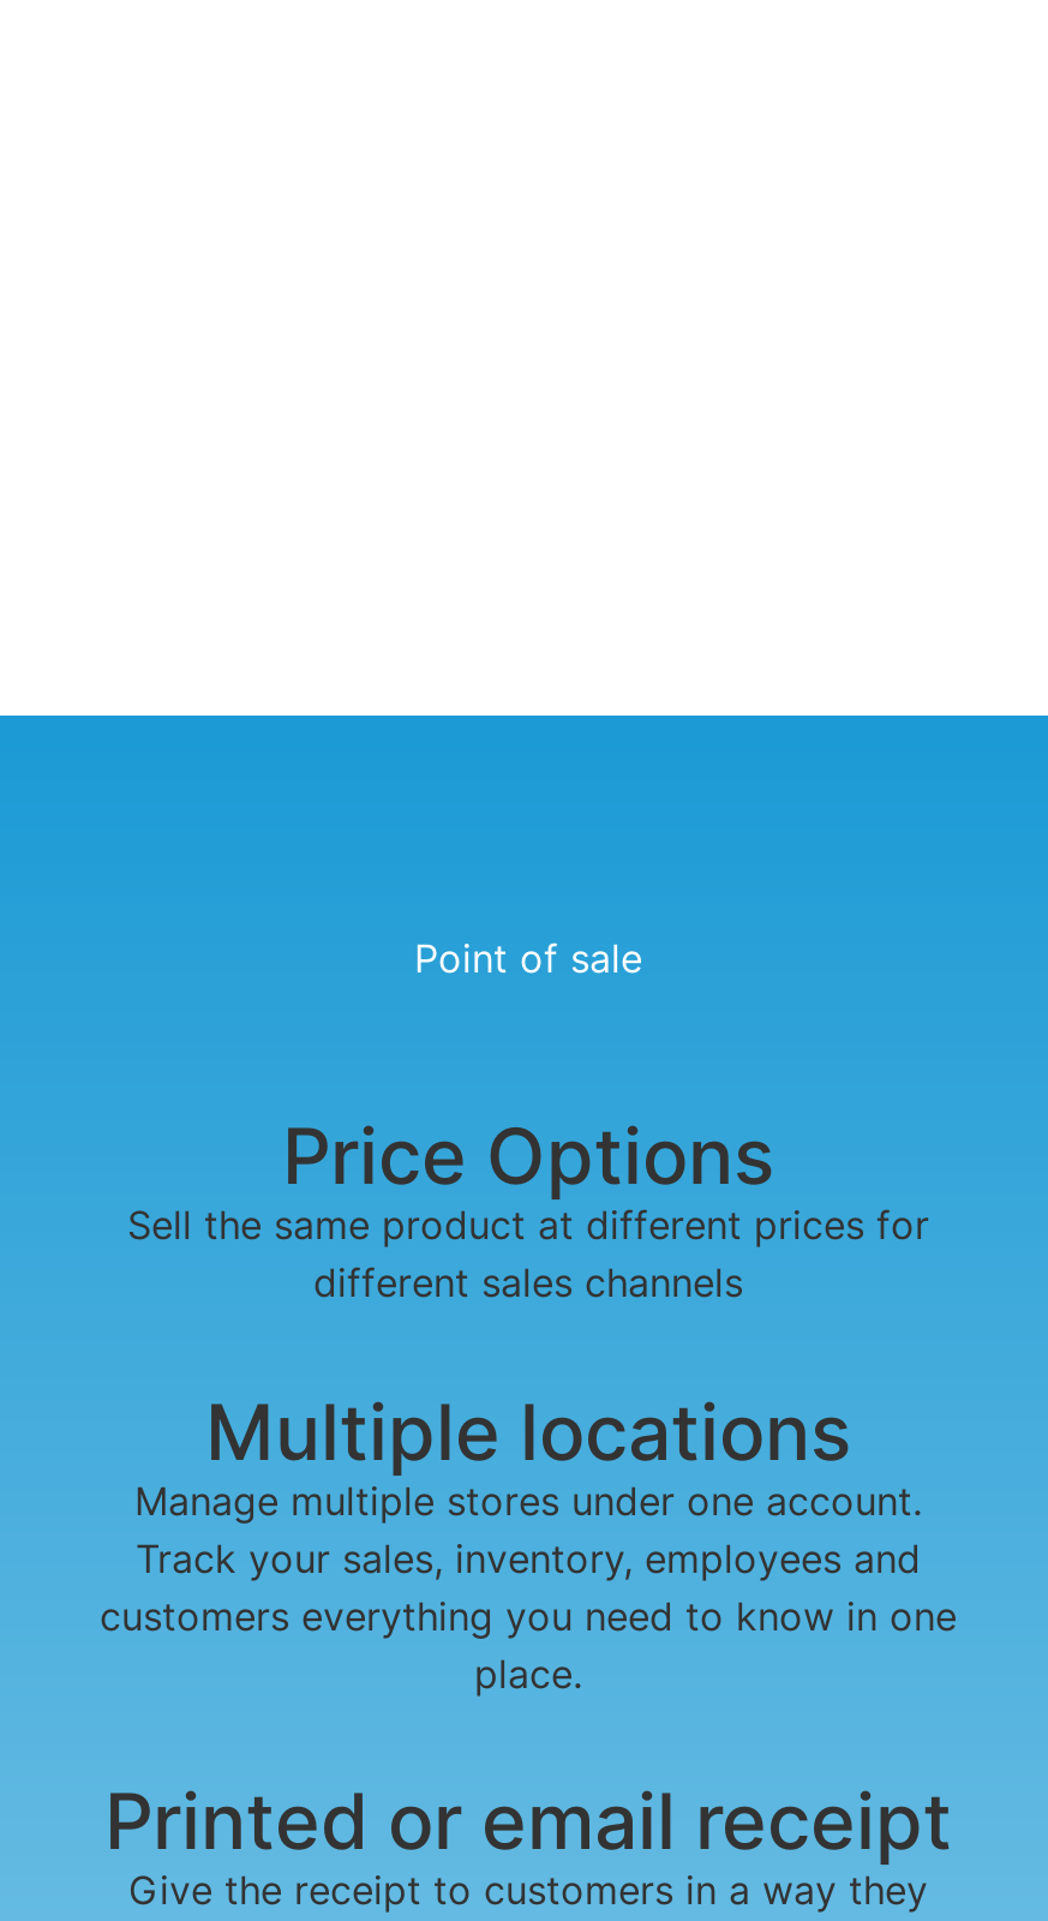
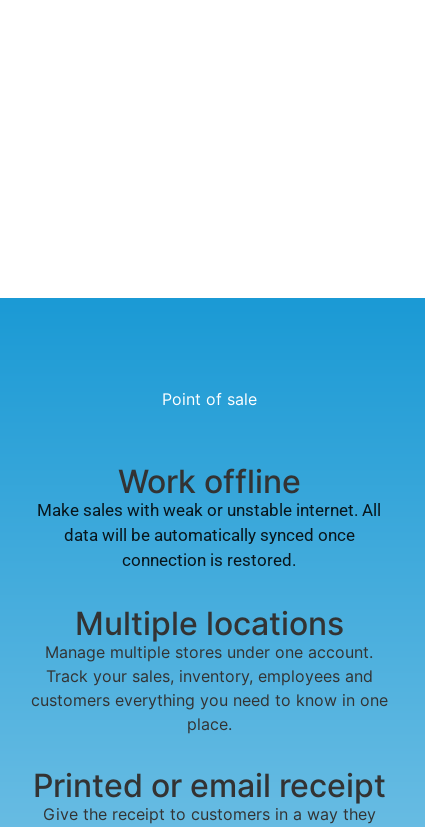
[127,1110,929,1307] Price Options | Sell the same product at different prices for | different sales channels -> [37,462,381,570] Work offline | Make sales with weak or unstable internet. All | data will be automatically synced once | connection is restored.

